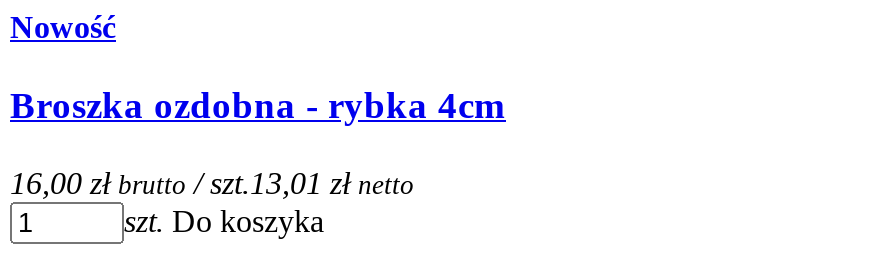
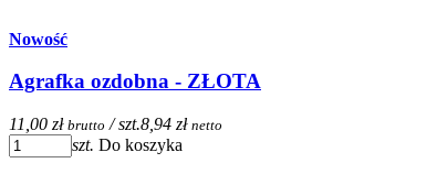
[10,84,506,126] Broszka ozdobna - rybka 4cm -> [9,70,261,93] Agrafka ozdobna - ZŁOTA
[10,165,414,199] 16,00 zł brutto / szt. 13,01 zł netto -> [9,115,222,133] 11,00 zł brutto / szt. 8,94 zł netto

